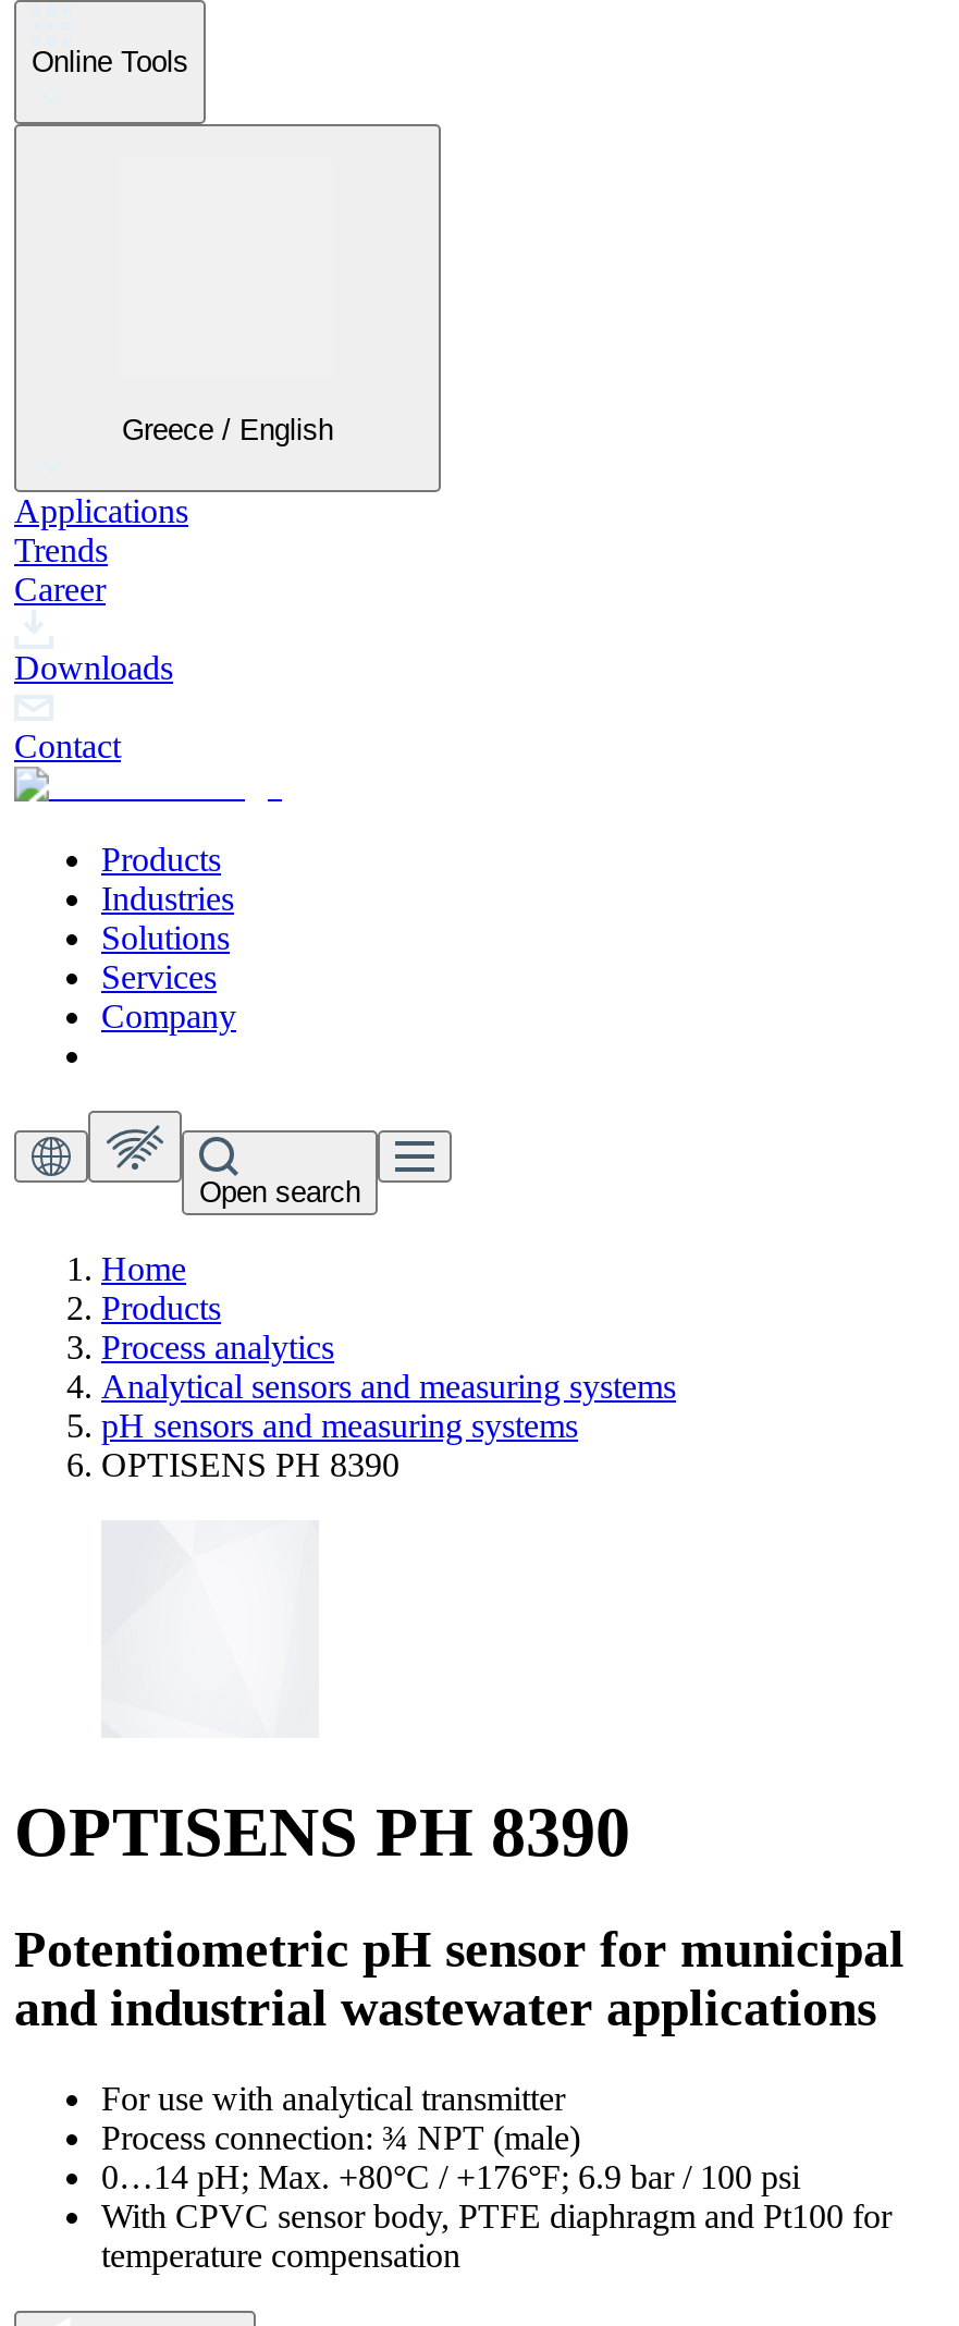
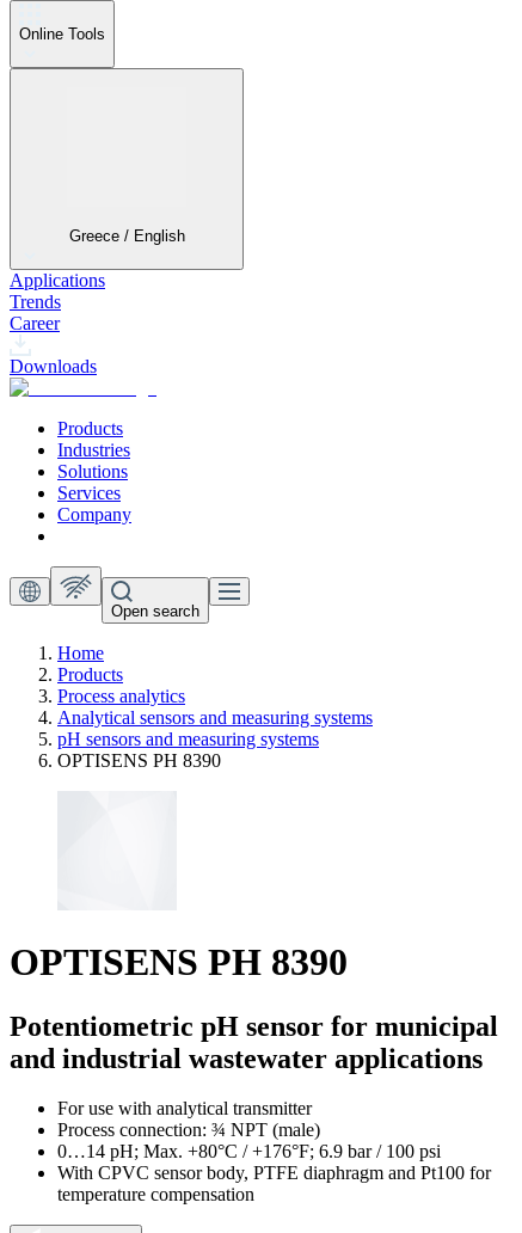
[14,727,121,764] Contact -> none

